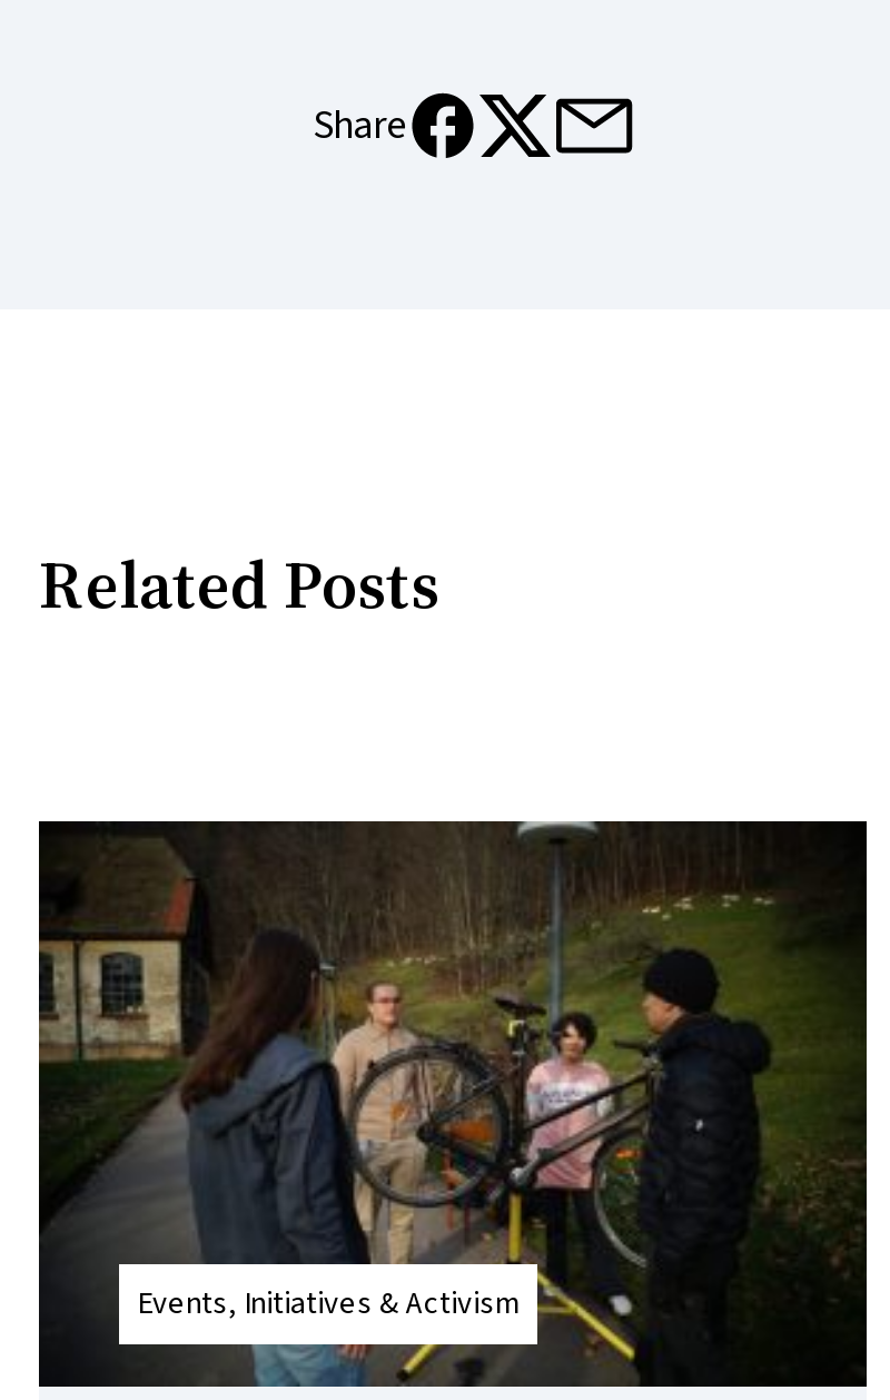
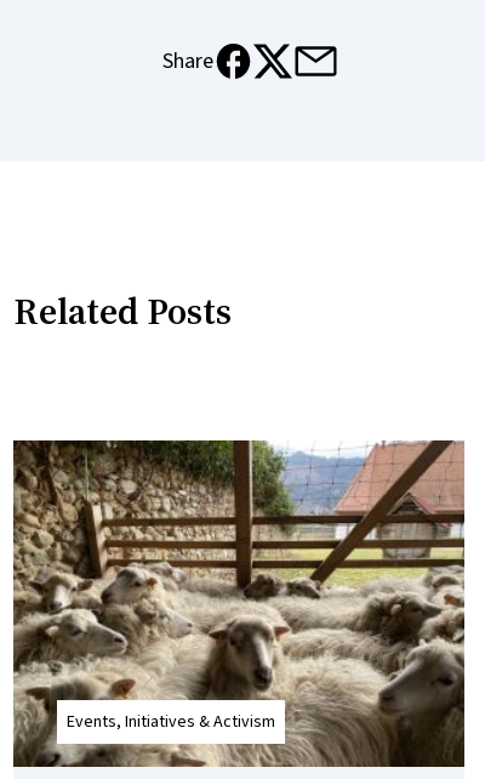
[39,819,869,1389] [image] -> [12,439,466,768] [image]

